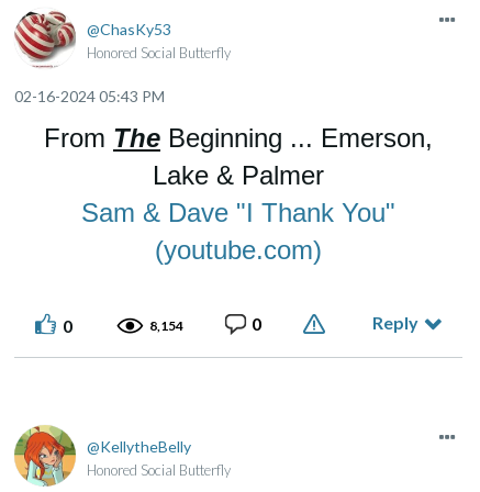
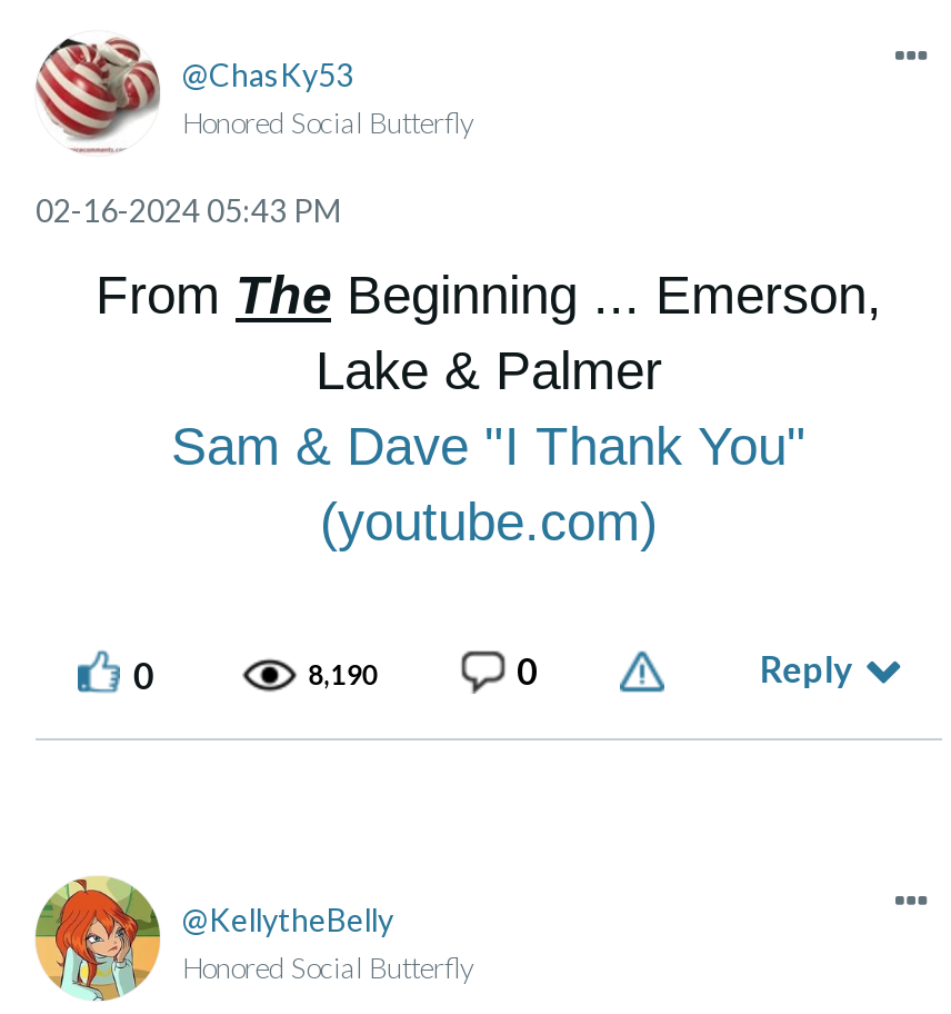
[149,317,183,334] 8,154 -> [308,658,377,691] 8,190

